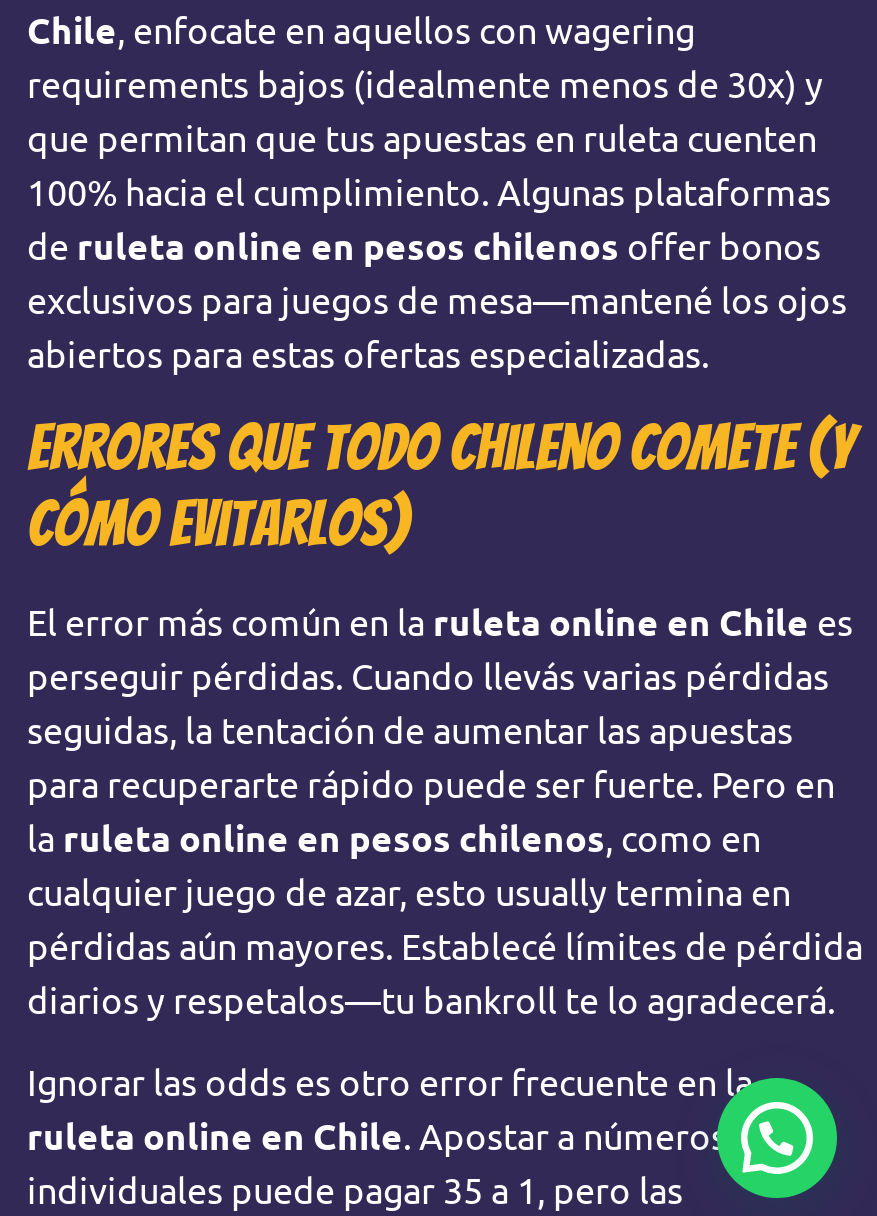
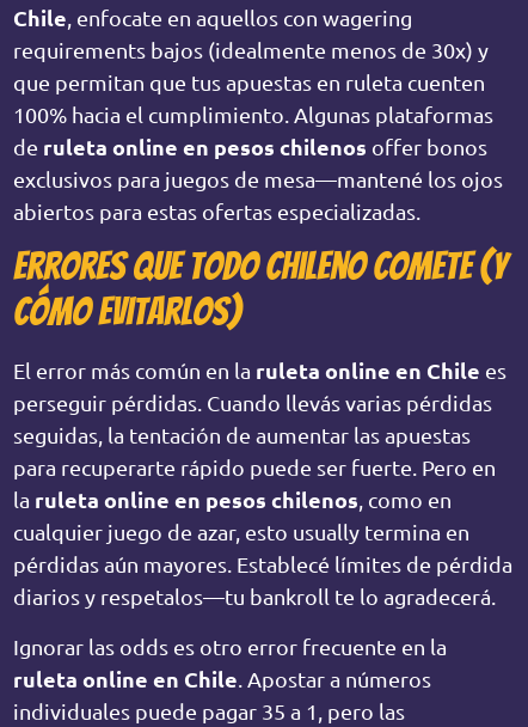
[719,1076,839,1200] [image] -> none

